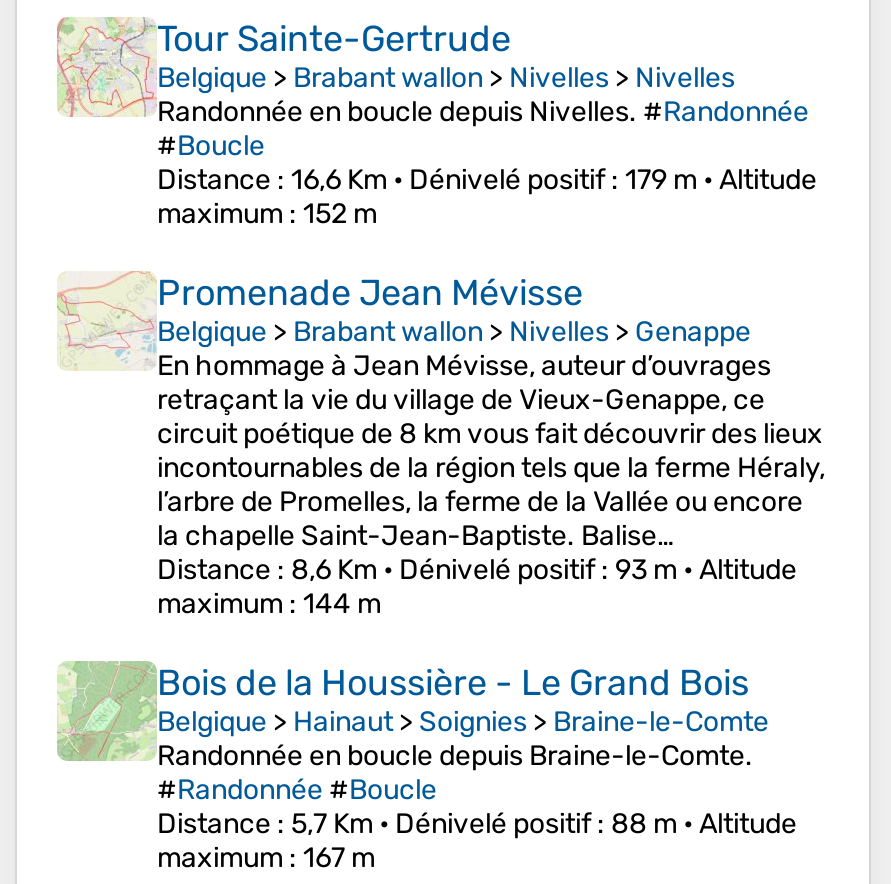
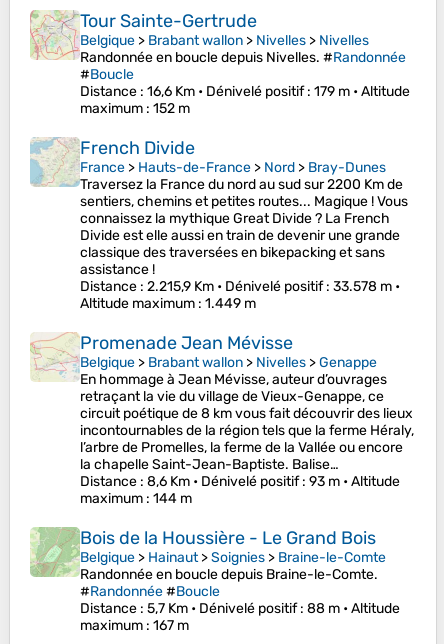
none -> [29,137,408,312] [image] | French Divide | France > Hauts-de-France > Nord > Bray-Dunes | Traversez la France du nord au sud sur 2200 Km de | sentiers, chemins et petites routes... Magique ! Vous | connaissez la mythique Great Divide ? La French | Divide est elle aussi en train de devenir une grande | classique des traversées en bikepacking et sans | assistance ! | Distance: 2.215,9 Km • Dénivelé positif: 33.578 m • | Altitude maximum: 1.449 m

